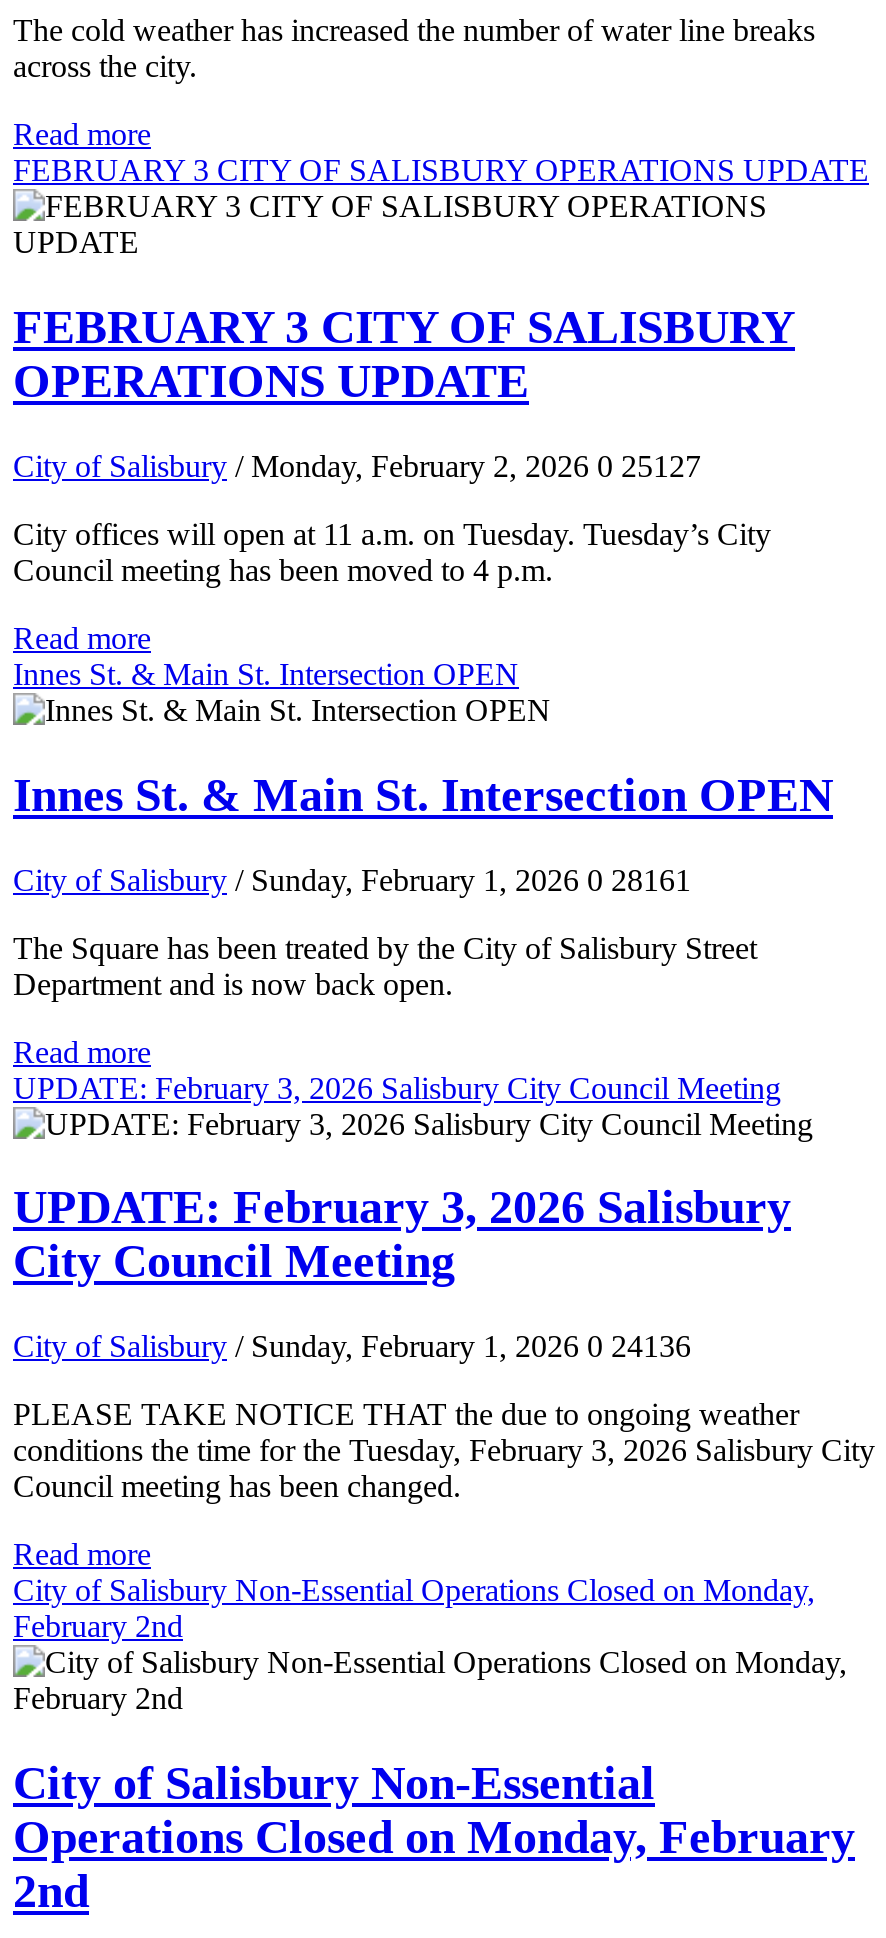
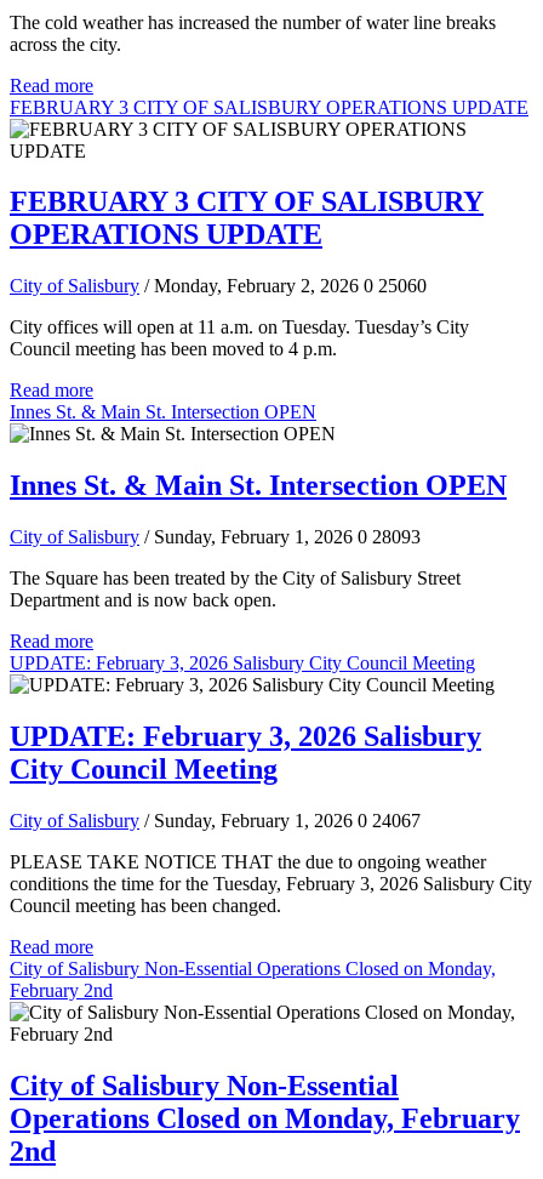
[13,449,701,483] City of Salisbury / Monday, February 2, 2026 0 25127 -> [10,276,427,296] City of Salisbury / Monday, February 2, 2026 0 25060
[13,862,691,896] City of Salisbury / Sunday, February 1, 2026 0 28161 -> [10,527,421,547] City of Salisbury / Sunday, February 1, 2026 0 28093
[13,1330,691,1364] City of Salisbury / Sunday, February 1, 2026 0 24136 -> [10,810,421,831] City of Salisbury / Sunday, February 1, 2026 0 24067

